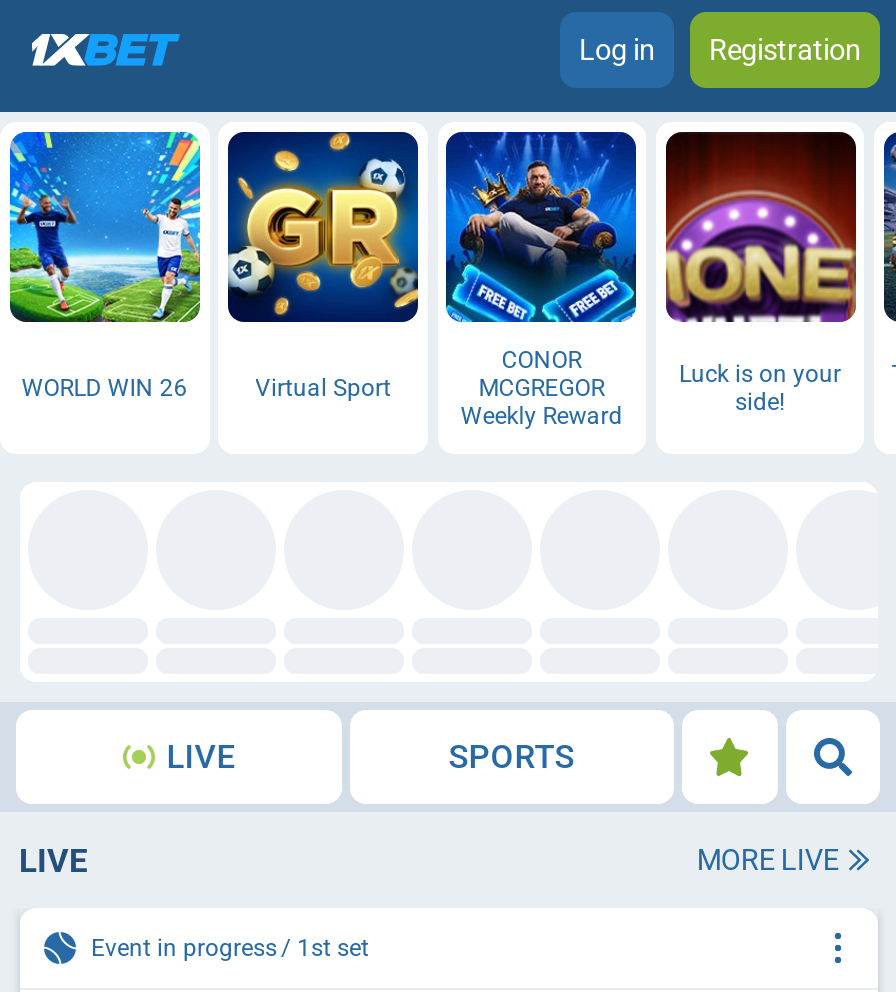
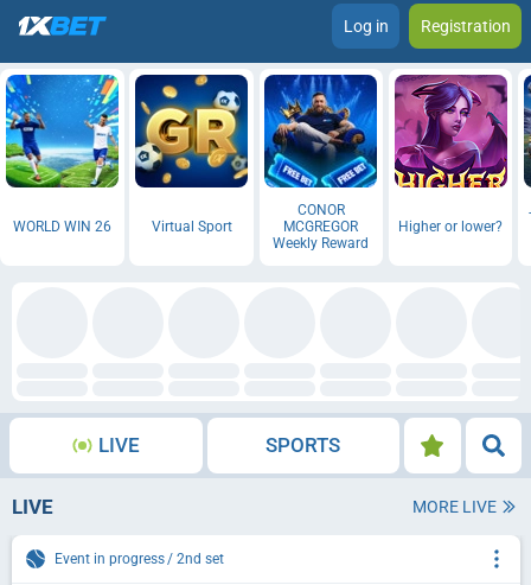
[664,130,858,416] [image] | Luck is on your | side! -> [394,74,508,235] [image] | Higher or lower?
[91,934,369,962] Event in progress 1st set -> [54,550,223,567] Event in progress 2nd set

